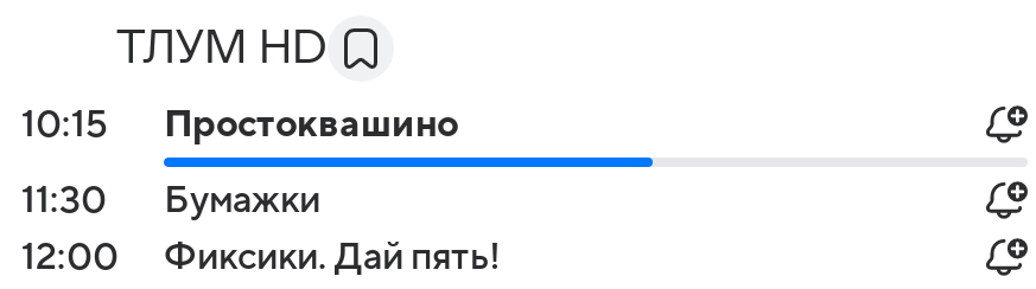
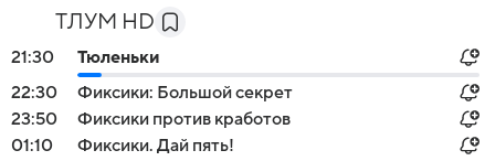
[21,103,458,146] 10:15 | Простоквашино -> [11,47,160,67] 21:30 | Тюленьки
[21,179,320,278] 11:30 | Бумажки | 12:00 -> [11,83,293,155] 22:30 | Фиксики: Большой секрет | 23:50 | Фиксики против кработов | 01:10

